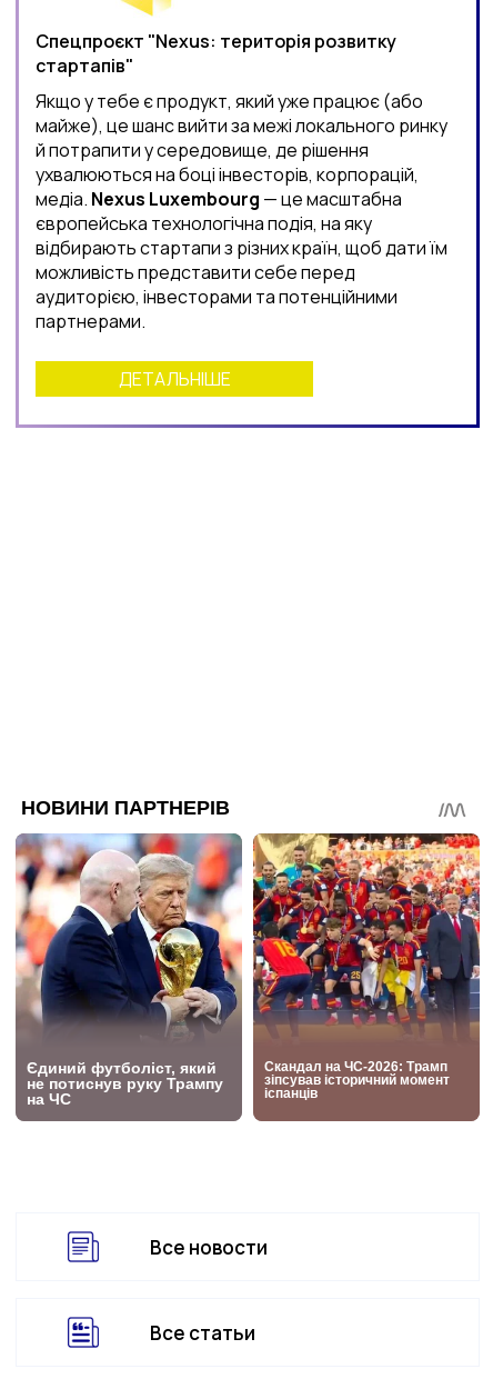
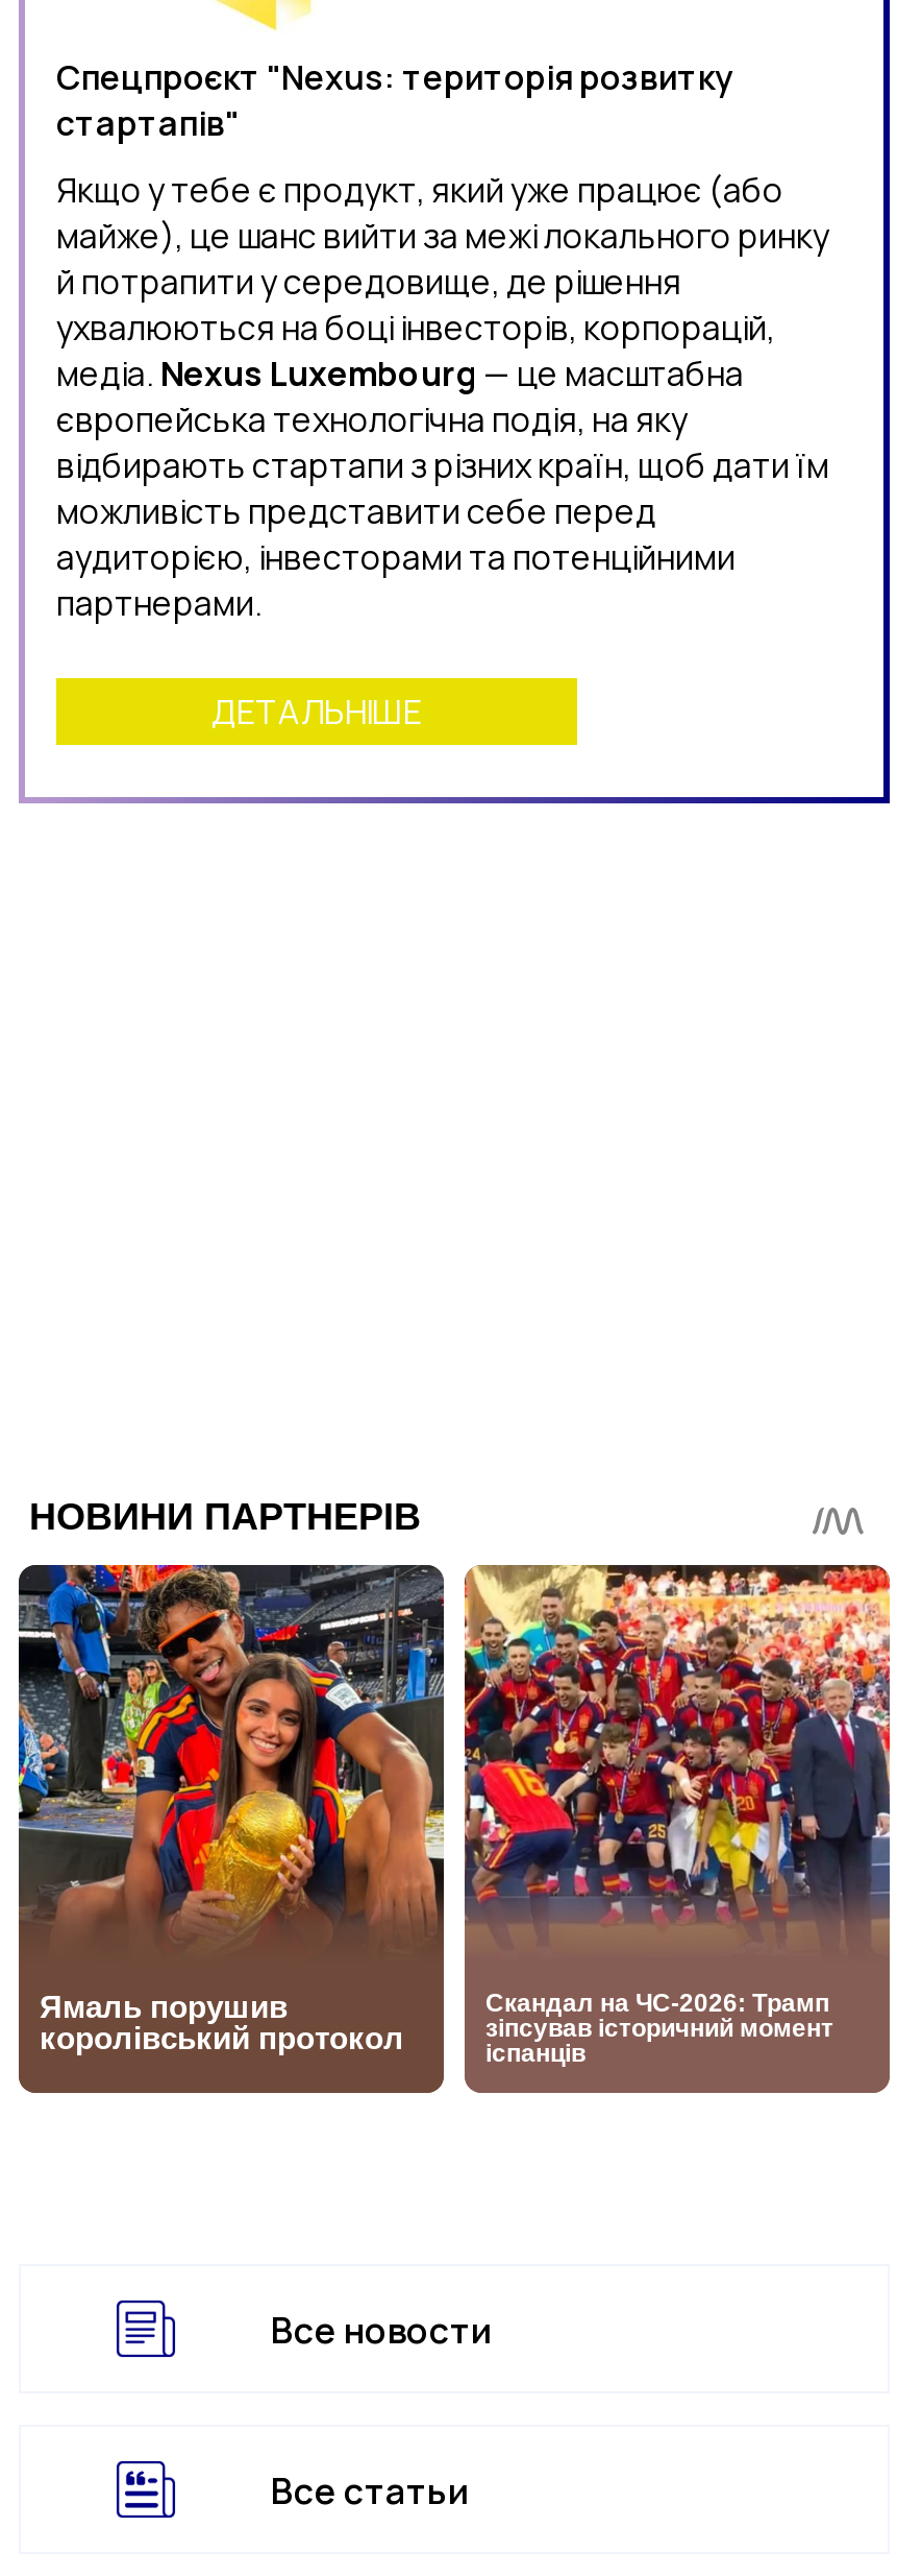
[14,832,243,1121] [image] -> [17,1563,446,2091] [image]

